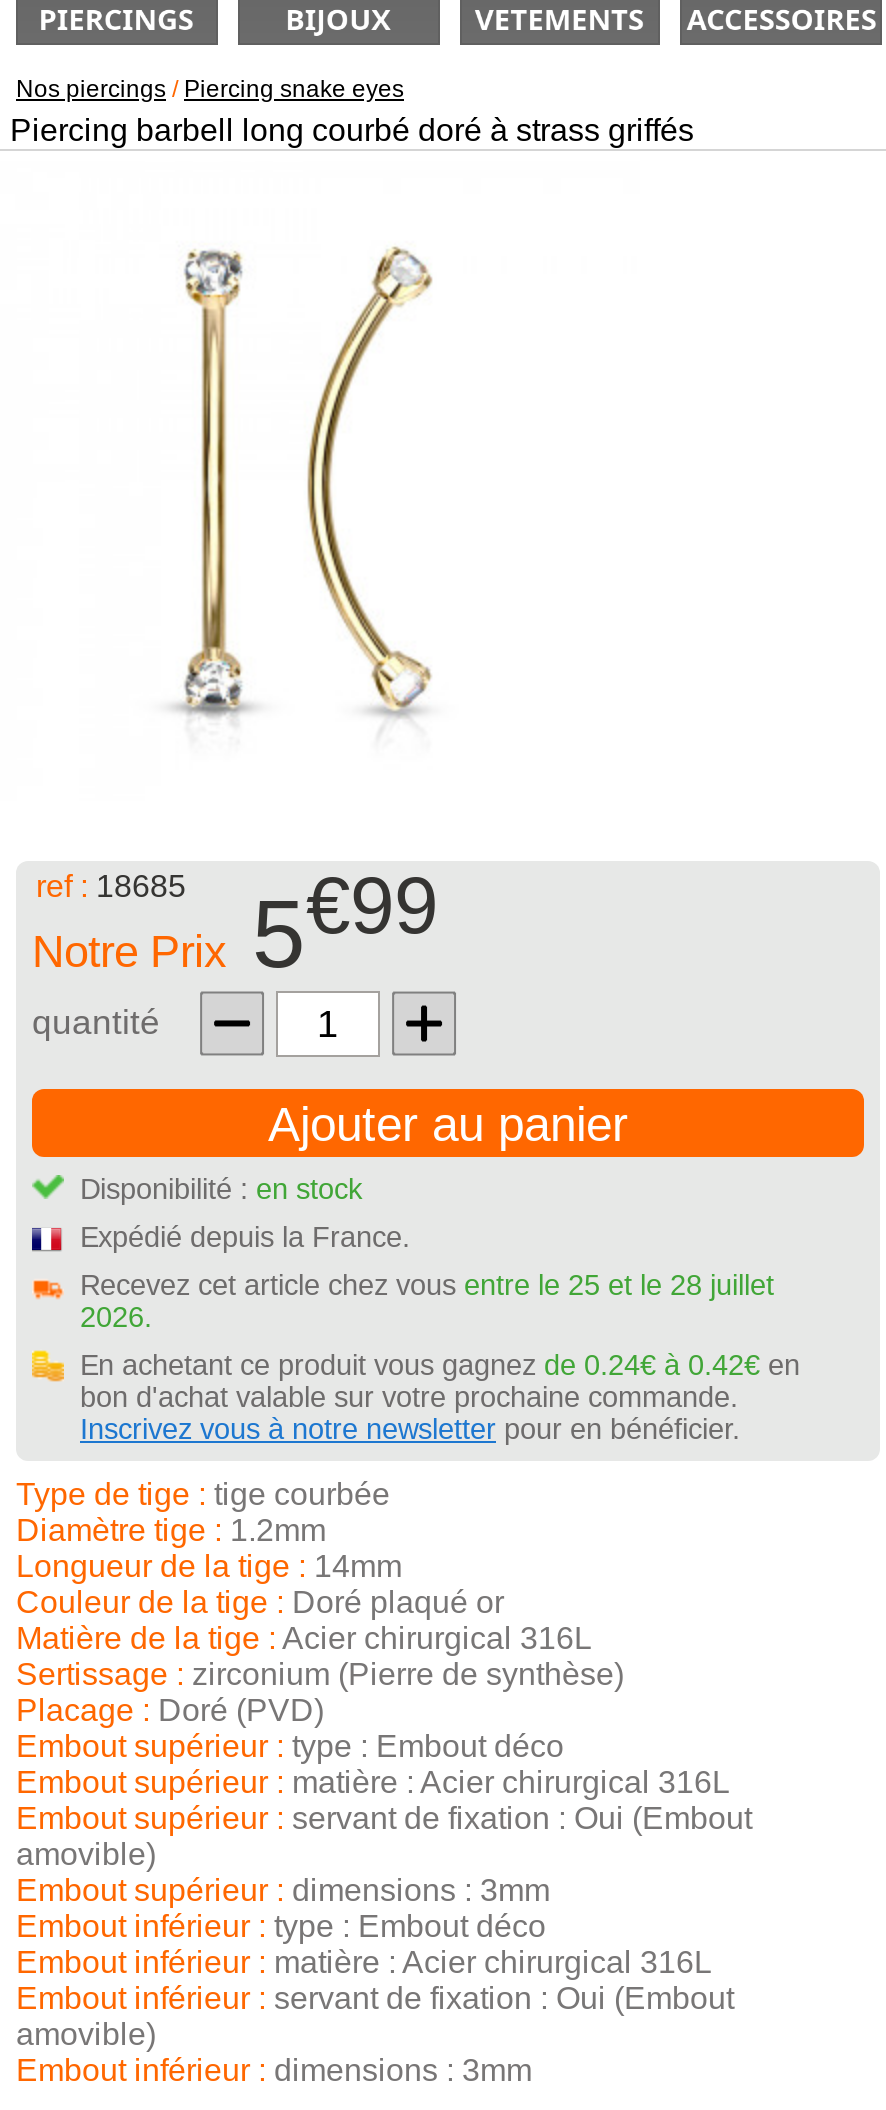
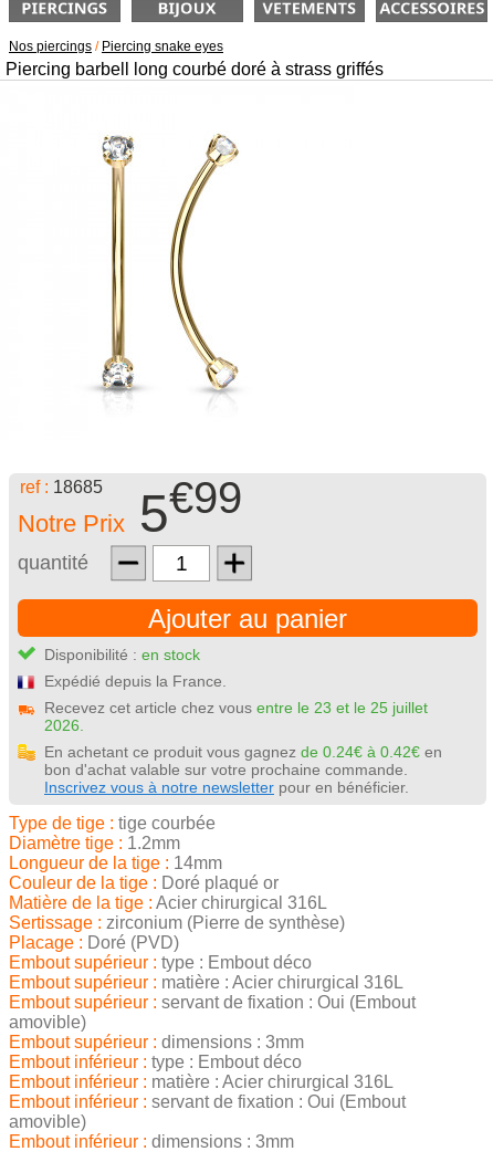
[80,1270,774,1302] Recevez cet article chez vous entre le 25 et le 28 juillet -> [44,699,428,717] Recevez cet article chez vous entre le 23 et le 25 juillet

